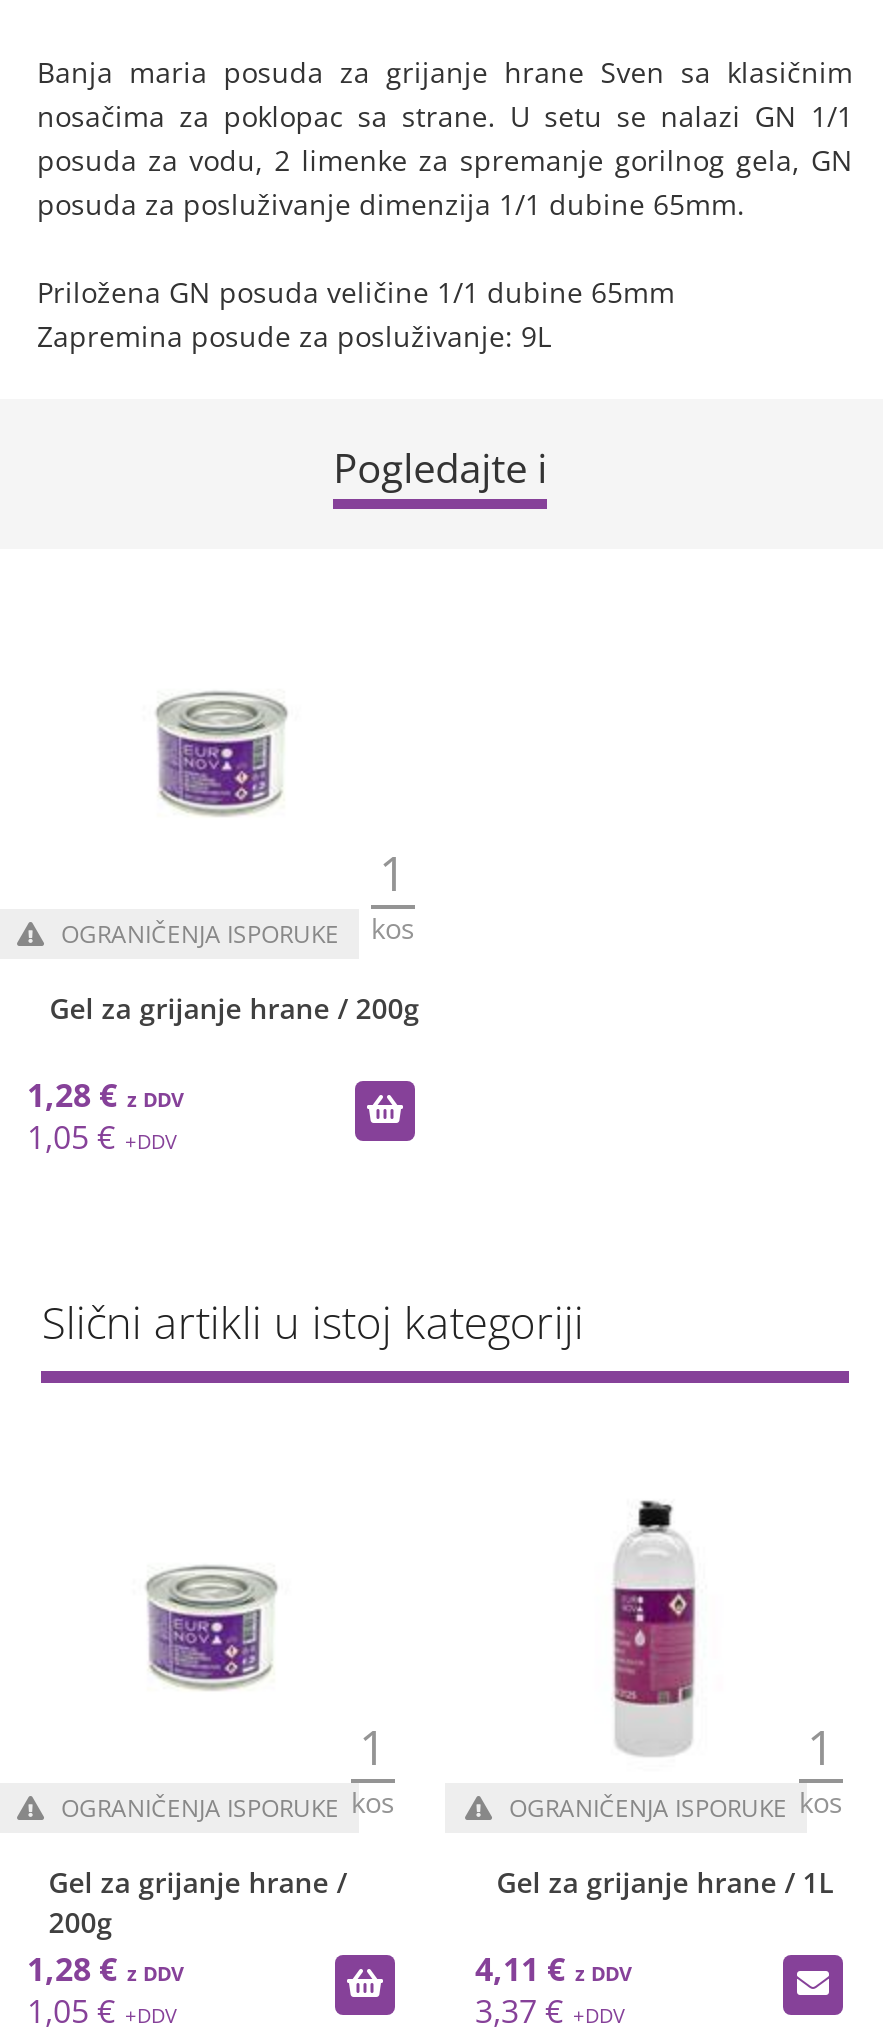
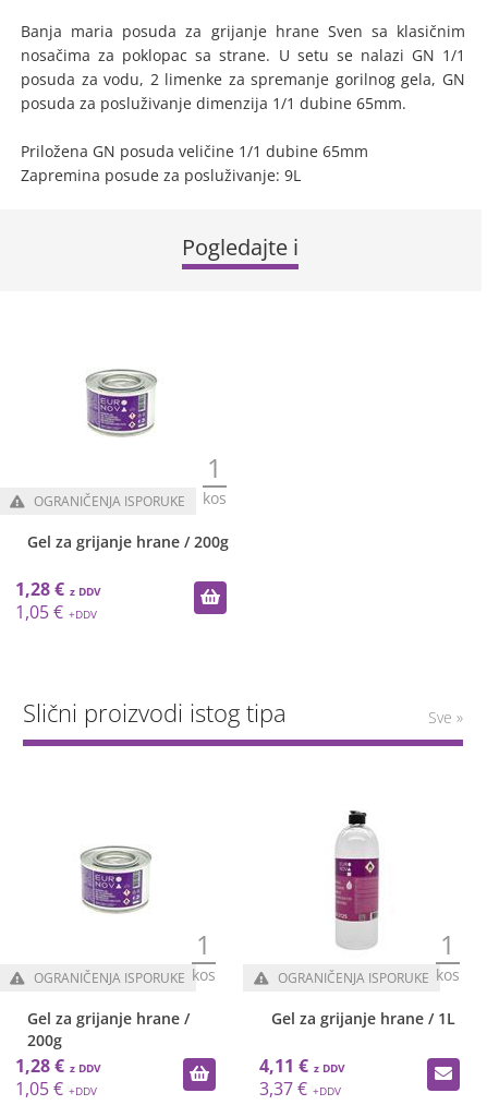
[42,1291,584,1351] Slični artikli u istoj kategoriji -> [23,696,463,729] Slični proizvodi istog tipa | Sve »

